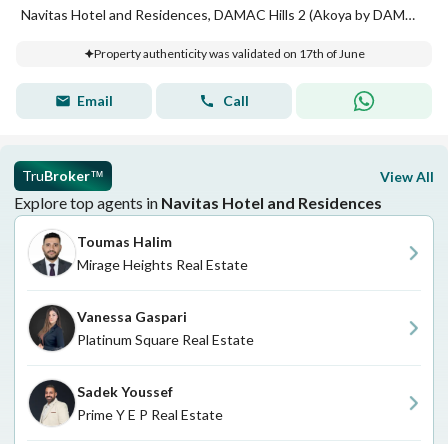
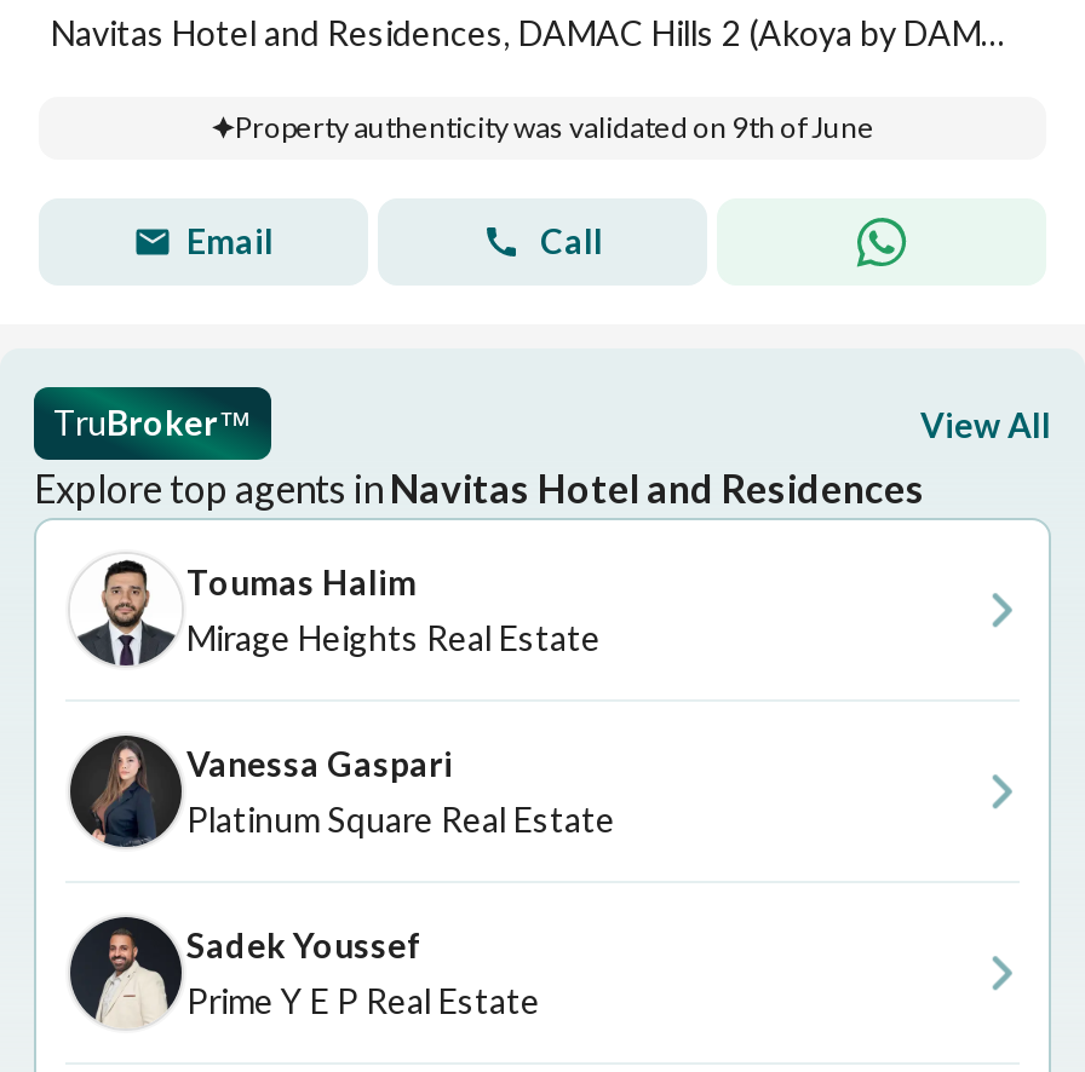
[93,46,364,61] Property authenticity was validated on 17th of June -> [235,109,874,145] Property authenticity was validated on 9th of June

